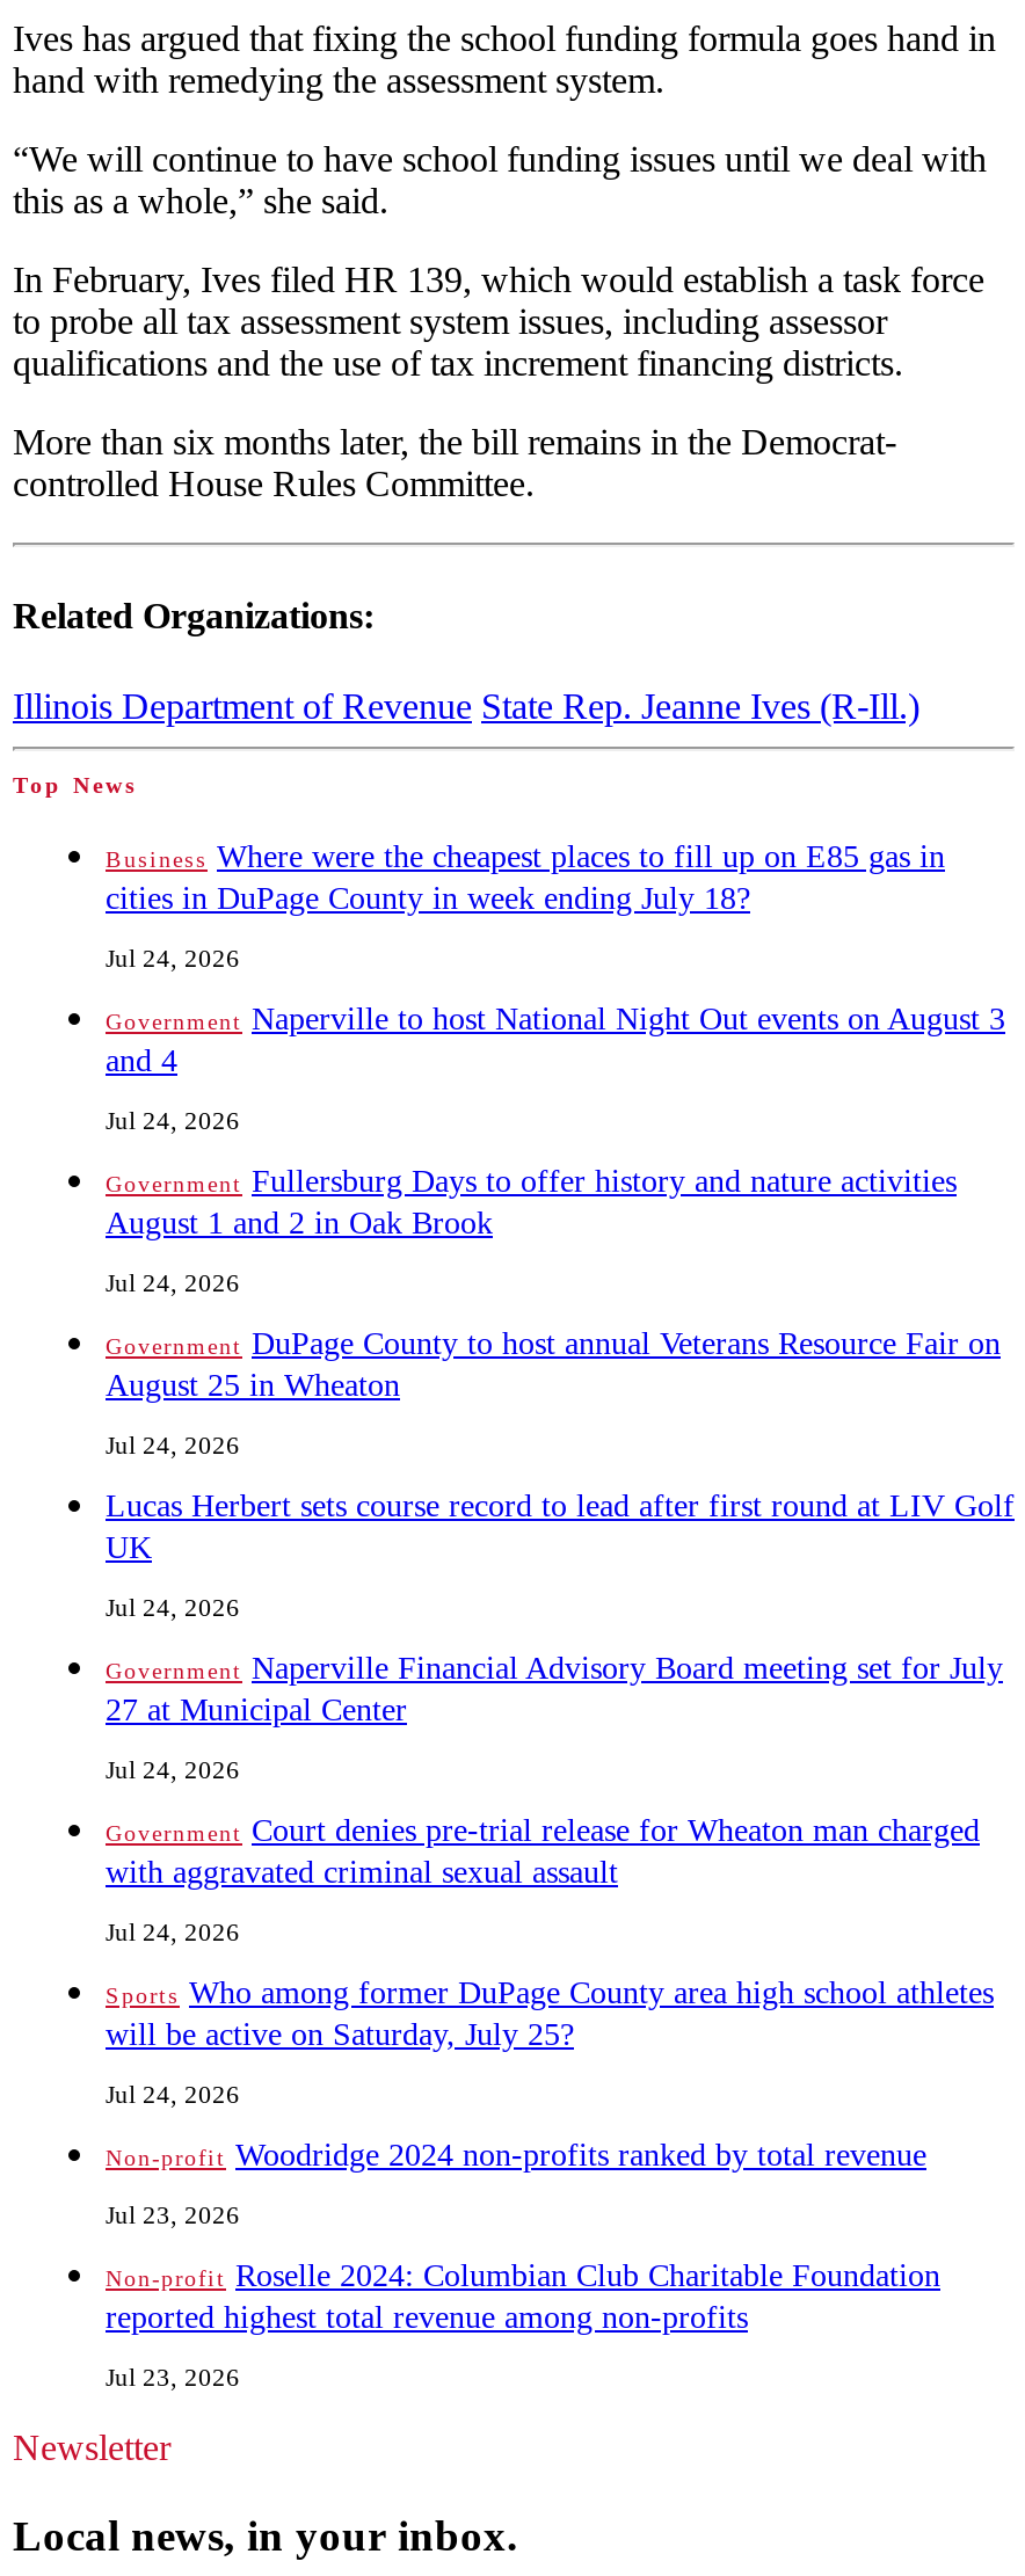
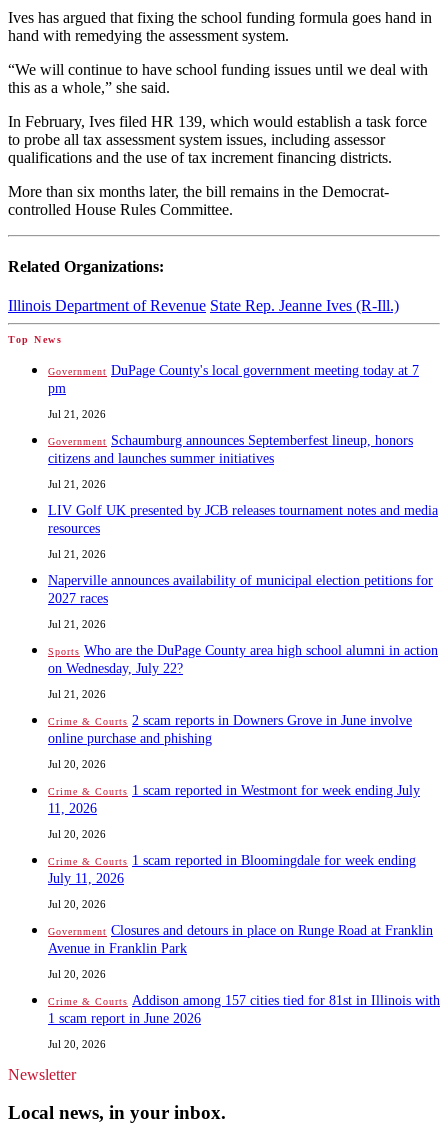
[106,838,945,915] Business Where were the cheapest places to fill up on E85 gas in | cities in DuPage County in week ending July 18? -> [48,362,419,395] Government DuPage County's local government meeting today at 7 | pm
[106,943,240,970] Jul 24, 2026 -> [48,407,106,419] Jul 21, 2026
[106,1000,1005,1077] Government Naperville to host National Night Out events on August 3 | and 4 -> [48,432,413,465] Government Schaumburg announces Septemberfest lineup, honors | citizens and launches summer initiatives
[106,1105,240,1133] Jul 24, 2026 -> [48,477,106,489] Jul 21, 2026
[106,1163,957,1239] Government Fullersburg Days to offer history and nature activities | August 1 and 2 in Oak Brook -> [48,502,438,535] LIV Golf UK presented by JCB releases tournament notes and media | resources
[106,1267,240,1295] Jul 24, 2026 -> [48,547,106,559] Jul 21, 2026
[106,1325,1001,1402] Government DuPage County to host annual Veterans Resource Fair on | August 25 in Wheaton -> [48,572,433,605] Naperville announces availability of municipal election petitions for | 2027 races
[106,1429,240,1457] Jul 24, 2026 -> [48,617,106,629] Jul 21, 2026
[106,1487,1015,1564] Lucas Herbert sets course record to lead after first round at LIV Golf | UK -> [48,642,438,675] Sports Who are the DuPage County area high school alumni in action | on Wednesday, July 22?
[106,1592,240,1620] Jul 24, 2026 -> [48,687,106,699] Jul 21, 2026
[106,1650,1003,1726] Government Naperville Financial Advisory Board meeting set for July | 27 at Municipal Center -> [48,712,412,745] Crime & Courts 2 scam reports in Downers Grove in June involve | online purchase and phishing
[106,1754,240,1782] Jul 24, 2026 -> [48,757,106,769] Jul 20, 2026
[106,1812,980,1889] Government Court denies pre-trial release for Wheaton man charged | with aggravated criminal sexual assault -> [48,782,420,815] Crime & Courts 1 scam reported in Westmont for week ending July | 11, 2026
[106,1916,240,1944] Jul 24, 2026 -> [48,827,106,839] Jul 20, 2026
[106,1974,994,2051] Sports Who among former DuPage County area high school athletes | will be active on Saturday, July 25? -> [48,852,416,885] Crime & Courts 1 scam reported in Bloomingdale for week ending | July 11, 2026
[106,2079,240,2106] Jul 24, 2026 -> [48,897,106,909] Jul 20, 2026
[106,2137,926,2171] Non-profit Woodridge 2024 non-profits ranked by total revenue -> [48,922,433,955] Government Closures and detours in place on Runge Road at Franklin | Avenue in Franklin Park
[106,2199,240,2227] Jul 23, 2026 -> [48,967,106,979] Jul 20, 2026
[106,2257,940,2334] Non-profit Roselle 2024: Columbian Club Charitable Foundation | reported highest total revenue among non-profits -> [48,992,440,1025] Crime & Courts Addison among 157 cities tied for 81st in Illinois with | 1 scam report in June 2026
[106,2362,240,2389] Jul 23, 2026 -> [48,1037,106,1049] Jul 20, 2026

